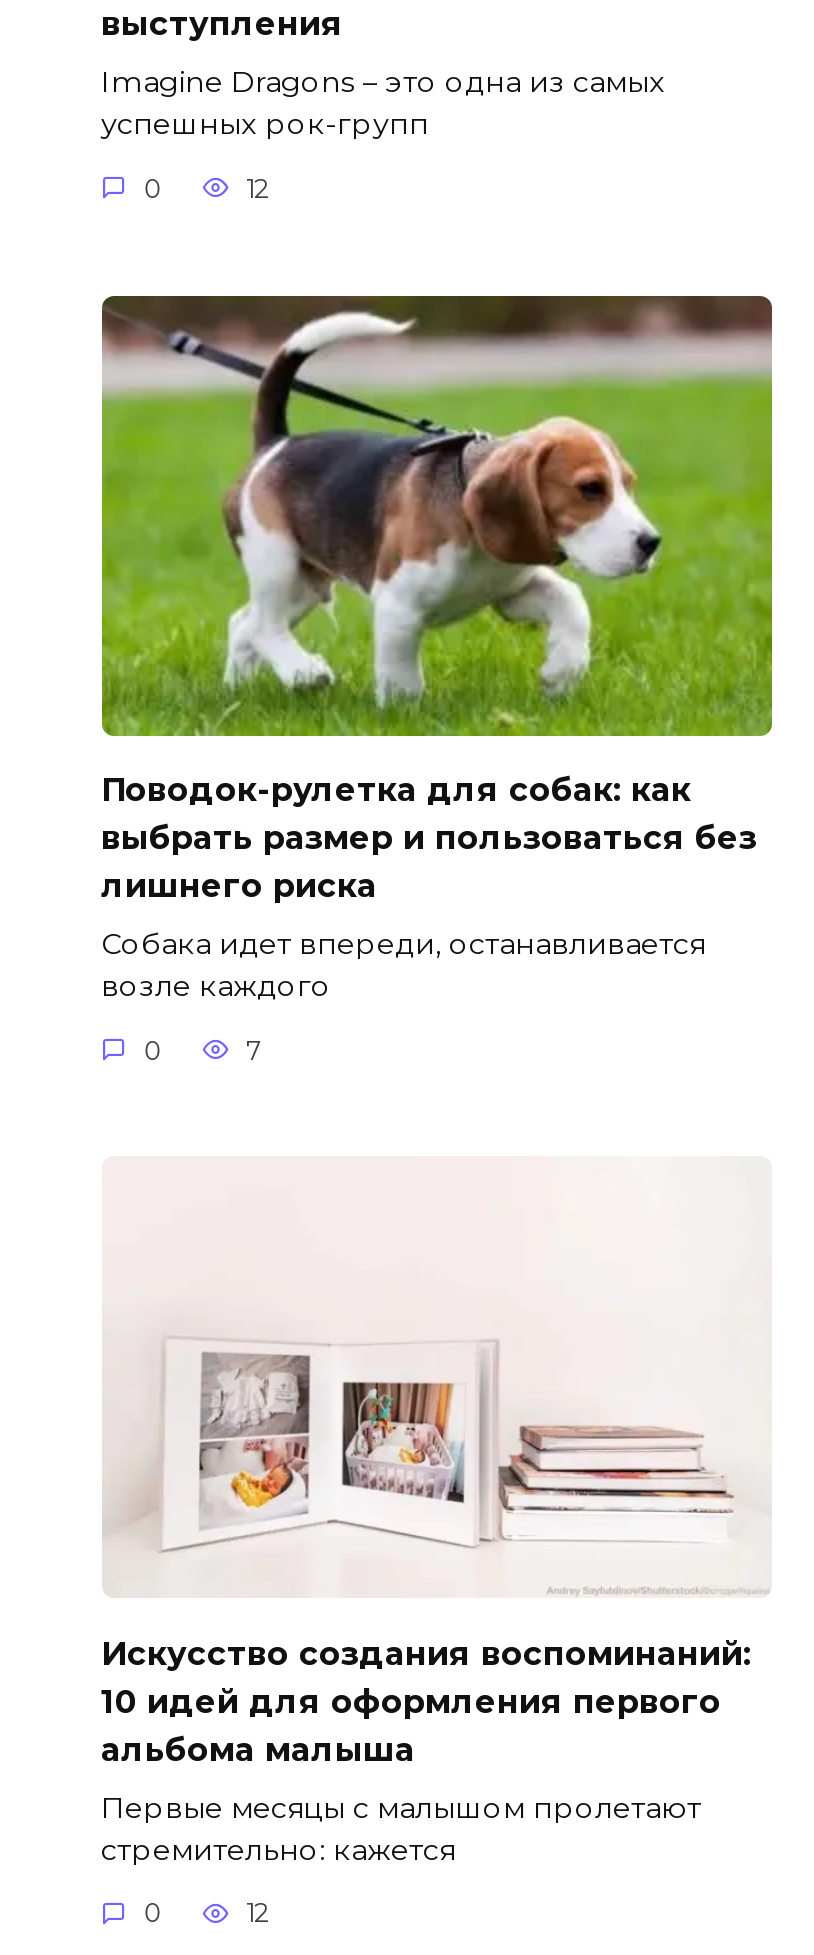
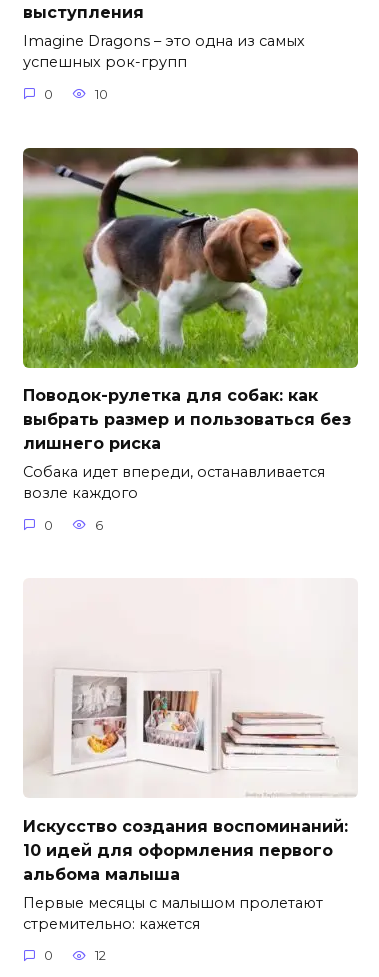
[246,174,268,204] 12 -> [95,87,108,102] 10
[246,1035,260,1065] 7 -> [95,517,103,532] 6

